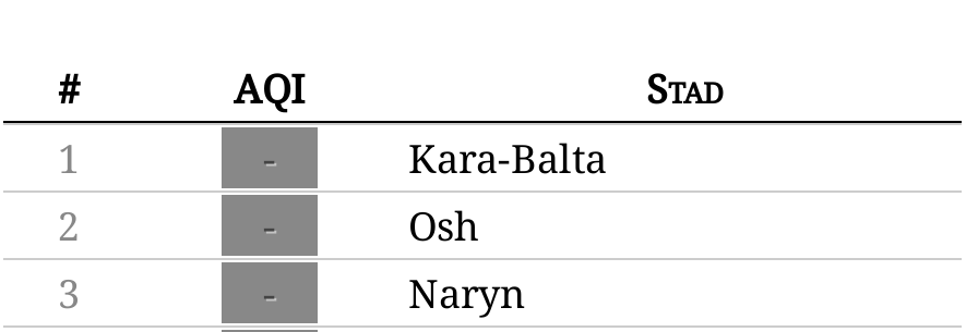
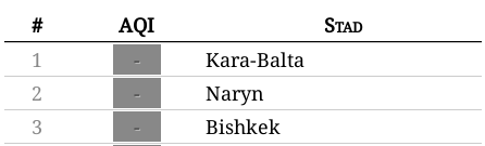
[408,199,478,251] Osh -> none
moved [408,267,526,319] -> [206,80,265,106]: Naryn
none -> [206,114,281,140] Bishkek

